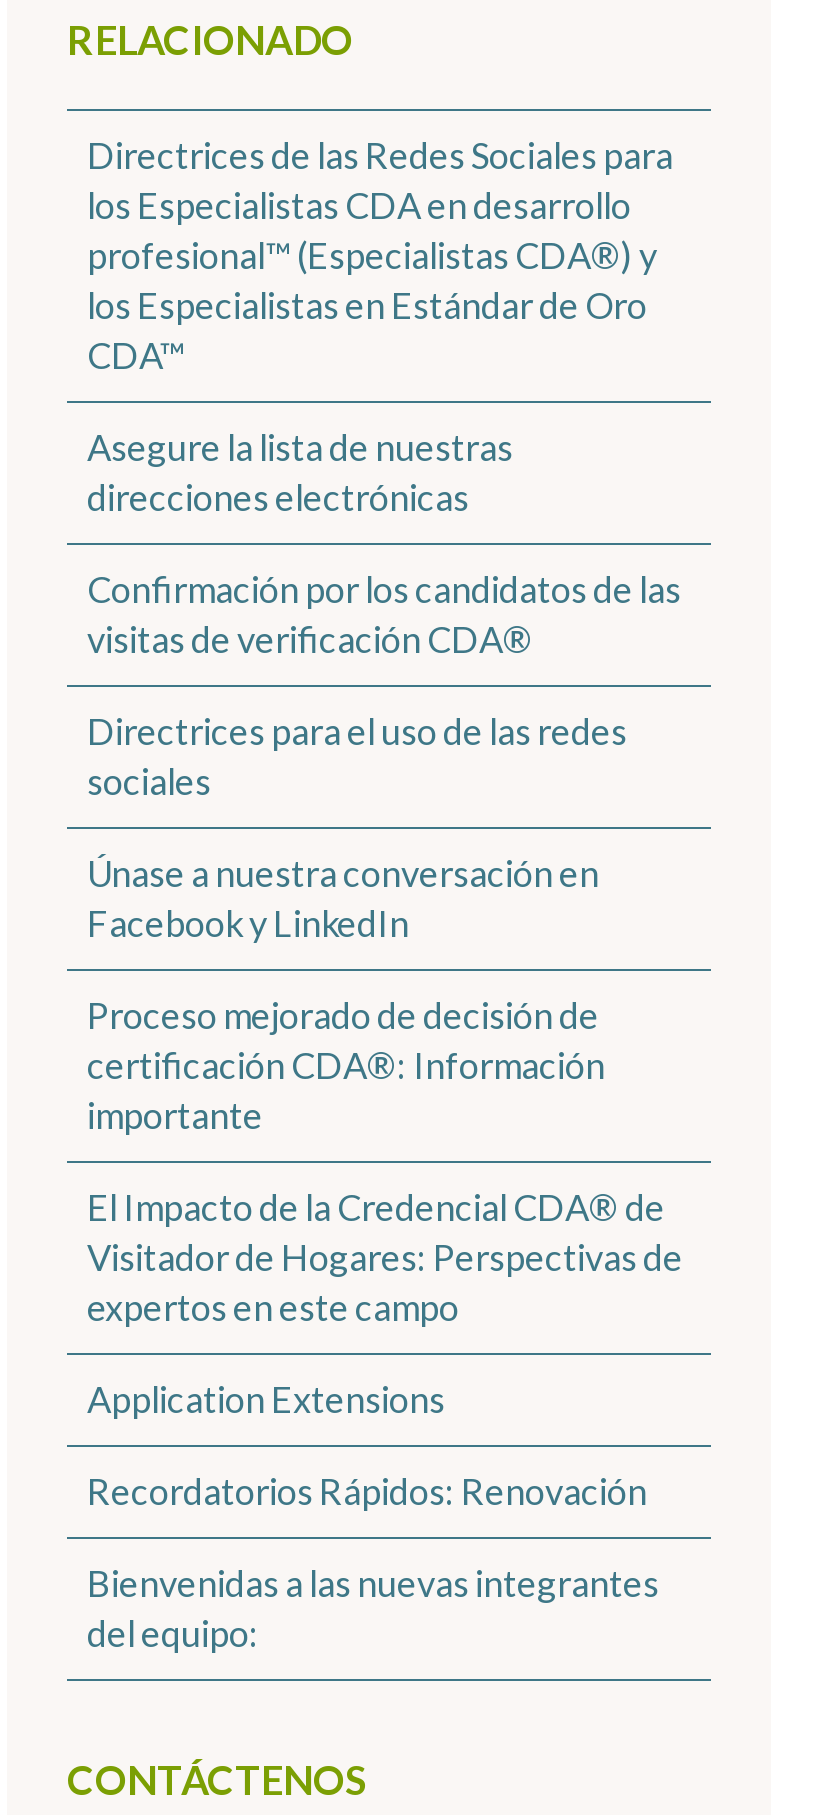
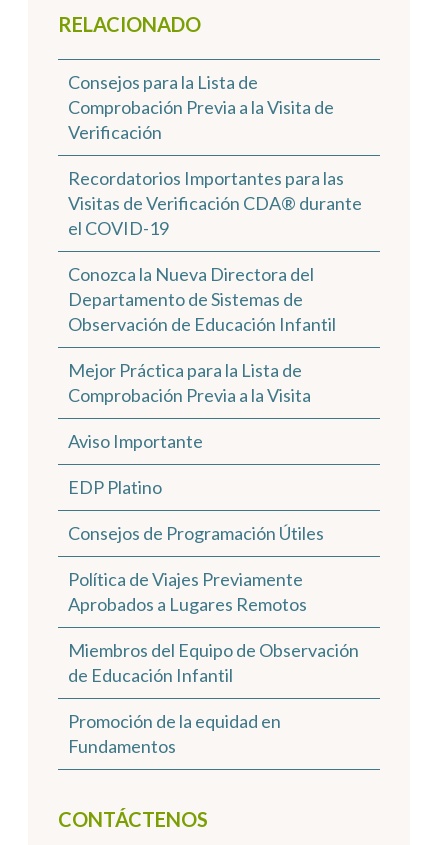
[87,133,673,377] Directrices de las Redes Sociales para | los Especialistas CDA en desarrollo | profesional™ (Especialistas CDA®) y | los Especialistas en Estándar de Oro | CDA™ -> [68,71,334,143] Consejos para la Lista de | Comprobación Previa a la Visita de | Verificación
[87,425,513,519] Asegure la lista de nuestras | direcciones electrónicas -> [68,167,362,239] Recordatorios Importantes para las | Visitas de Verificación CDA® durante | el COVID-19
[87,567,681,661] Confirmación por los candidatos de las | visitas de verificación CDA® -> [68,263,336,335] Conozca la Nueva Directora del | Departamento de Sistemas de | Observación de Educación Infantil
[87,709,627,803] Directrices para el uso de las redes | sociales -> [68,359,311,406] Mejor Práctica para la Lista de | Comprobación Previa a la Visita
[87,851,599,945] Únase a nuestra conversación en | Facebook y LinkedIn -> [68,430,203,452] Aviso Importante
[87,993,605,1137] Proceso mejorado de decisión de | certificación CDA®: Información | importante -> [68,476,162,498] EDP Platino
[87,1185,683,1329] El Impacto de la Credencial CDA® de | Visitador de Hogares: Perspectivas de | expertos en este campo -> [68,522,324,544] Consejos de Programación Útiles
[87,1377,445,1421] Application Extensions -> [68,568,307,615] Política de Viajes Previamente | Aprobados a Lugares Remotos
[87,1469,647,1513] Recordatorios Rápidos: Renovación -> [68,639,359,686] Miembros del Equipo de Observación | de Educación Infantil
[87,1561,659,1655] Bienvenidas a las nuevas integrantes | del equipo: -> [68,710,281,757] Promoción de la equidad en | Fundamentos

